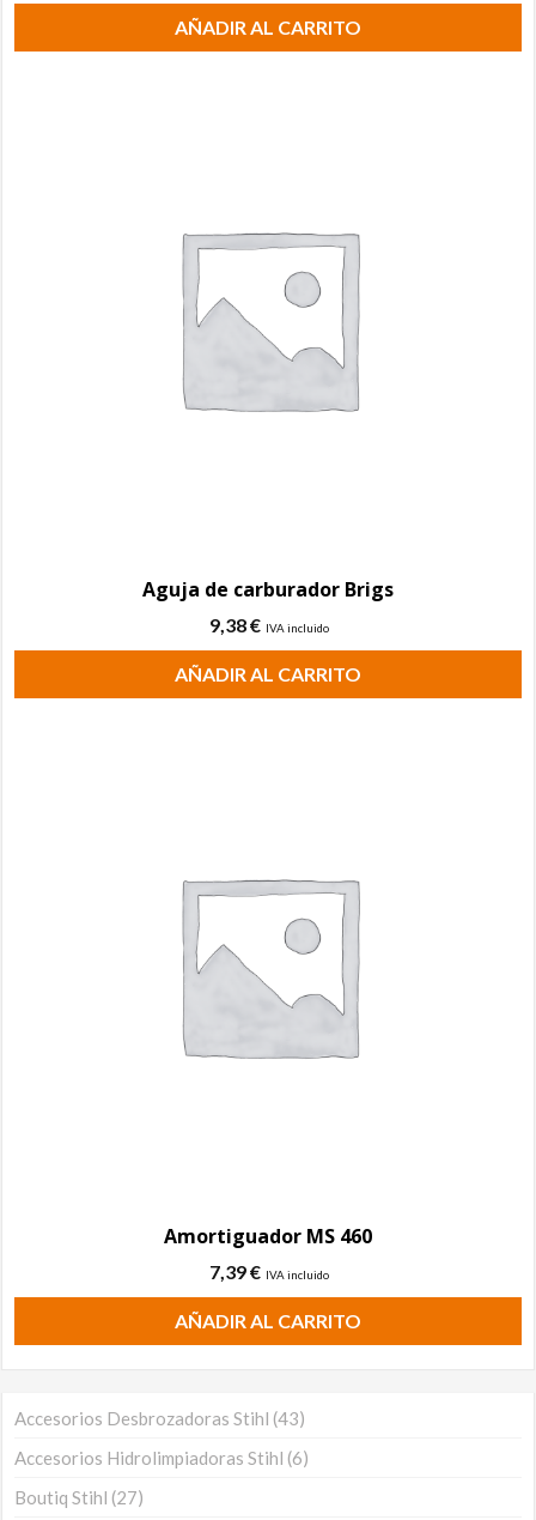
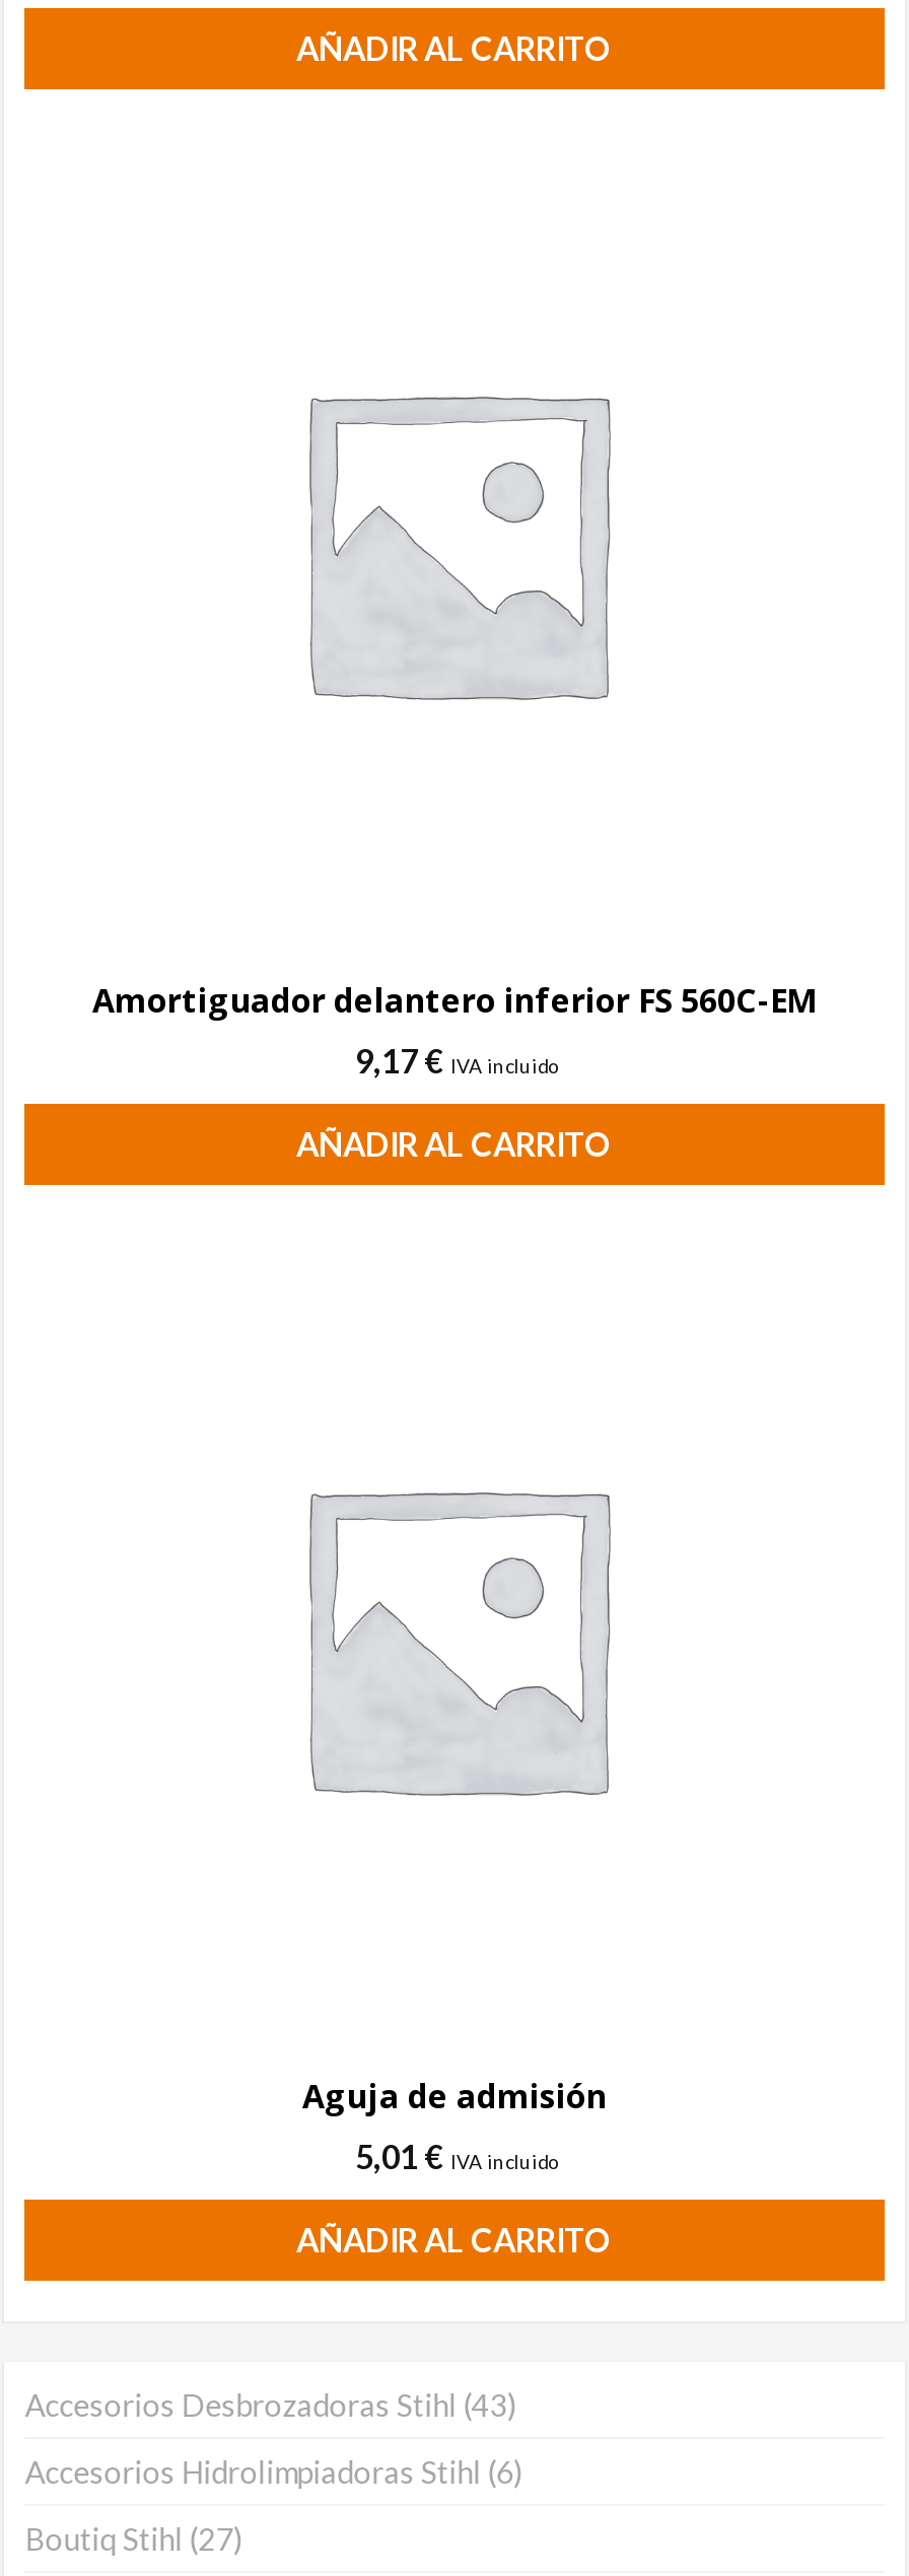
[142,576,394,636] Aguja de carburador Brigs | 9,38 € IVA incluido -> [92,978,817,1080] Amortiguador delantero inferior FS 560C-EM | 9,17 € IVA incluido
[164,1223,372,1283] Amortiguador MS 460 | 7,39 € IVA incluido -> [302,2074,607,2175] Aguja de admisión | 5,01 € IVA incluido

